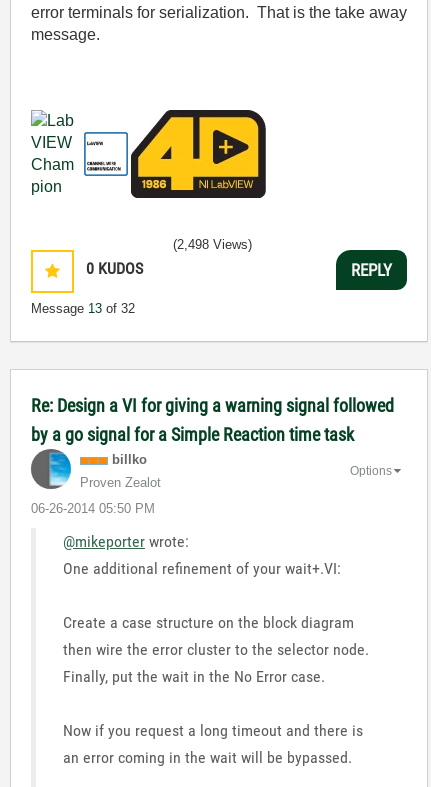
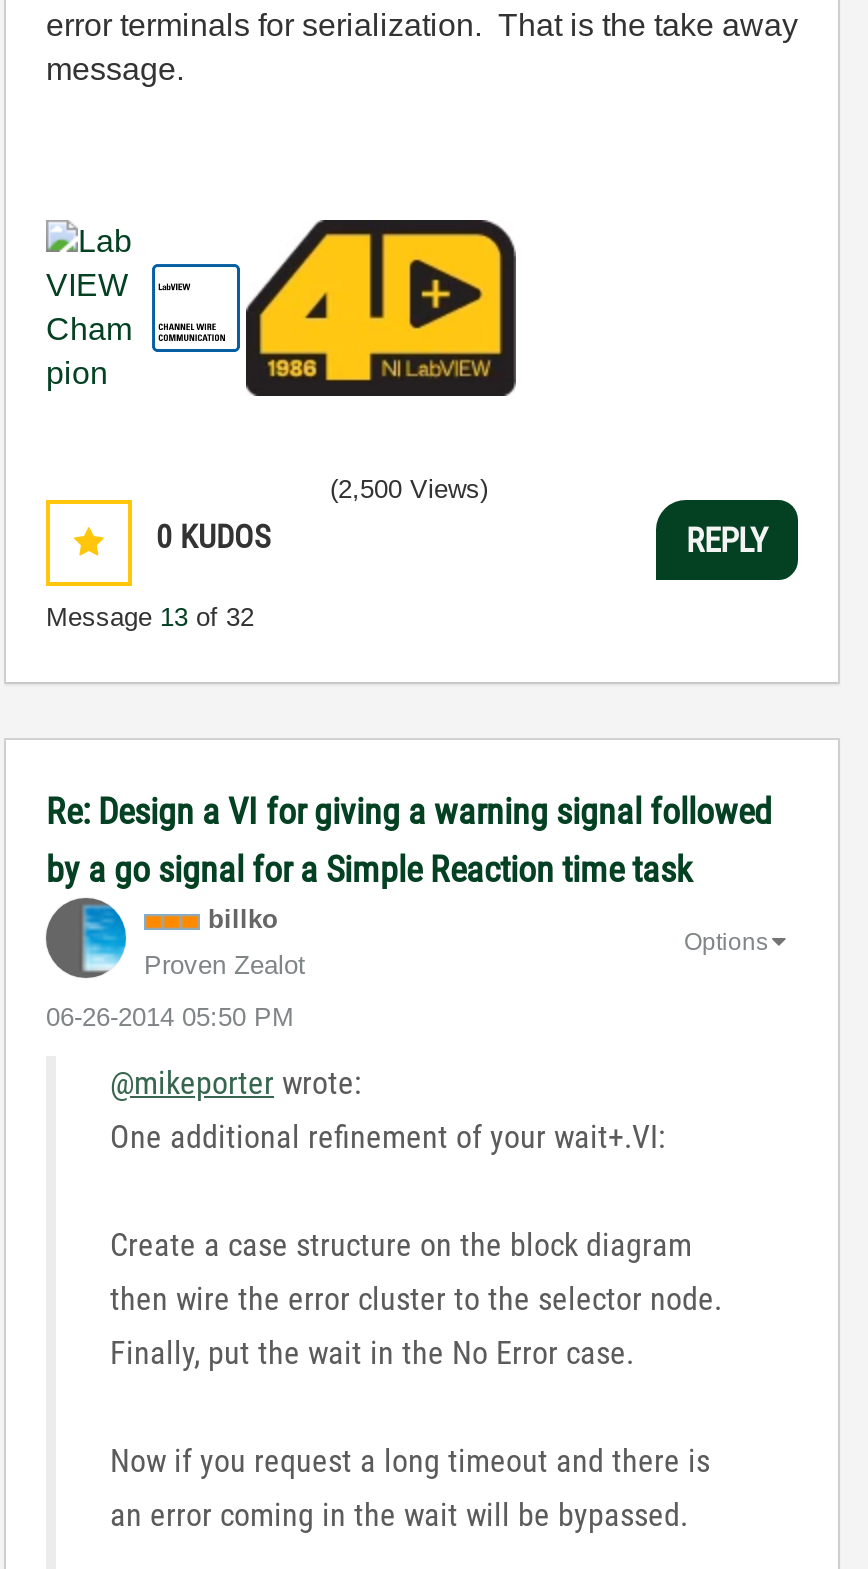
[173,237,252,252] (2,498 Views) -> [330,474,488,504] (2,500 Views)

